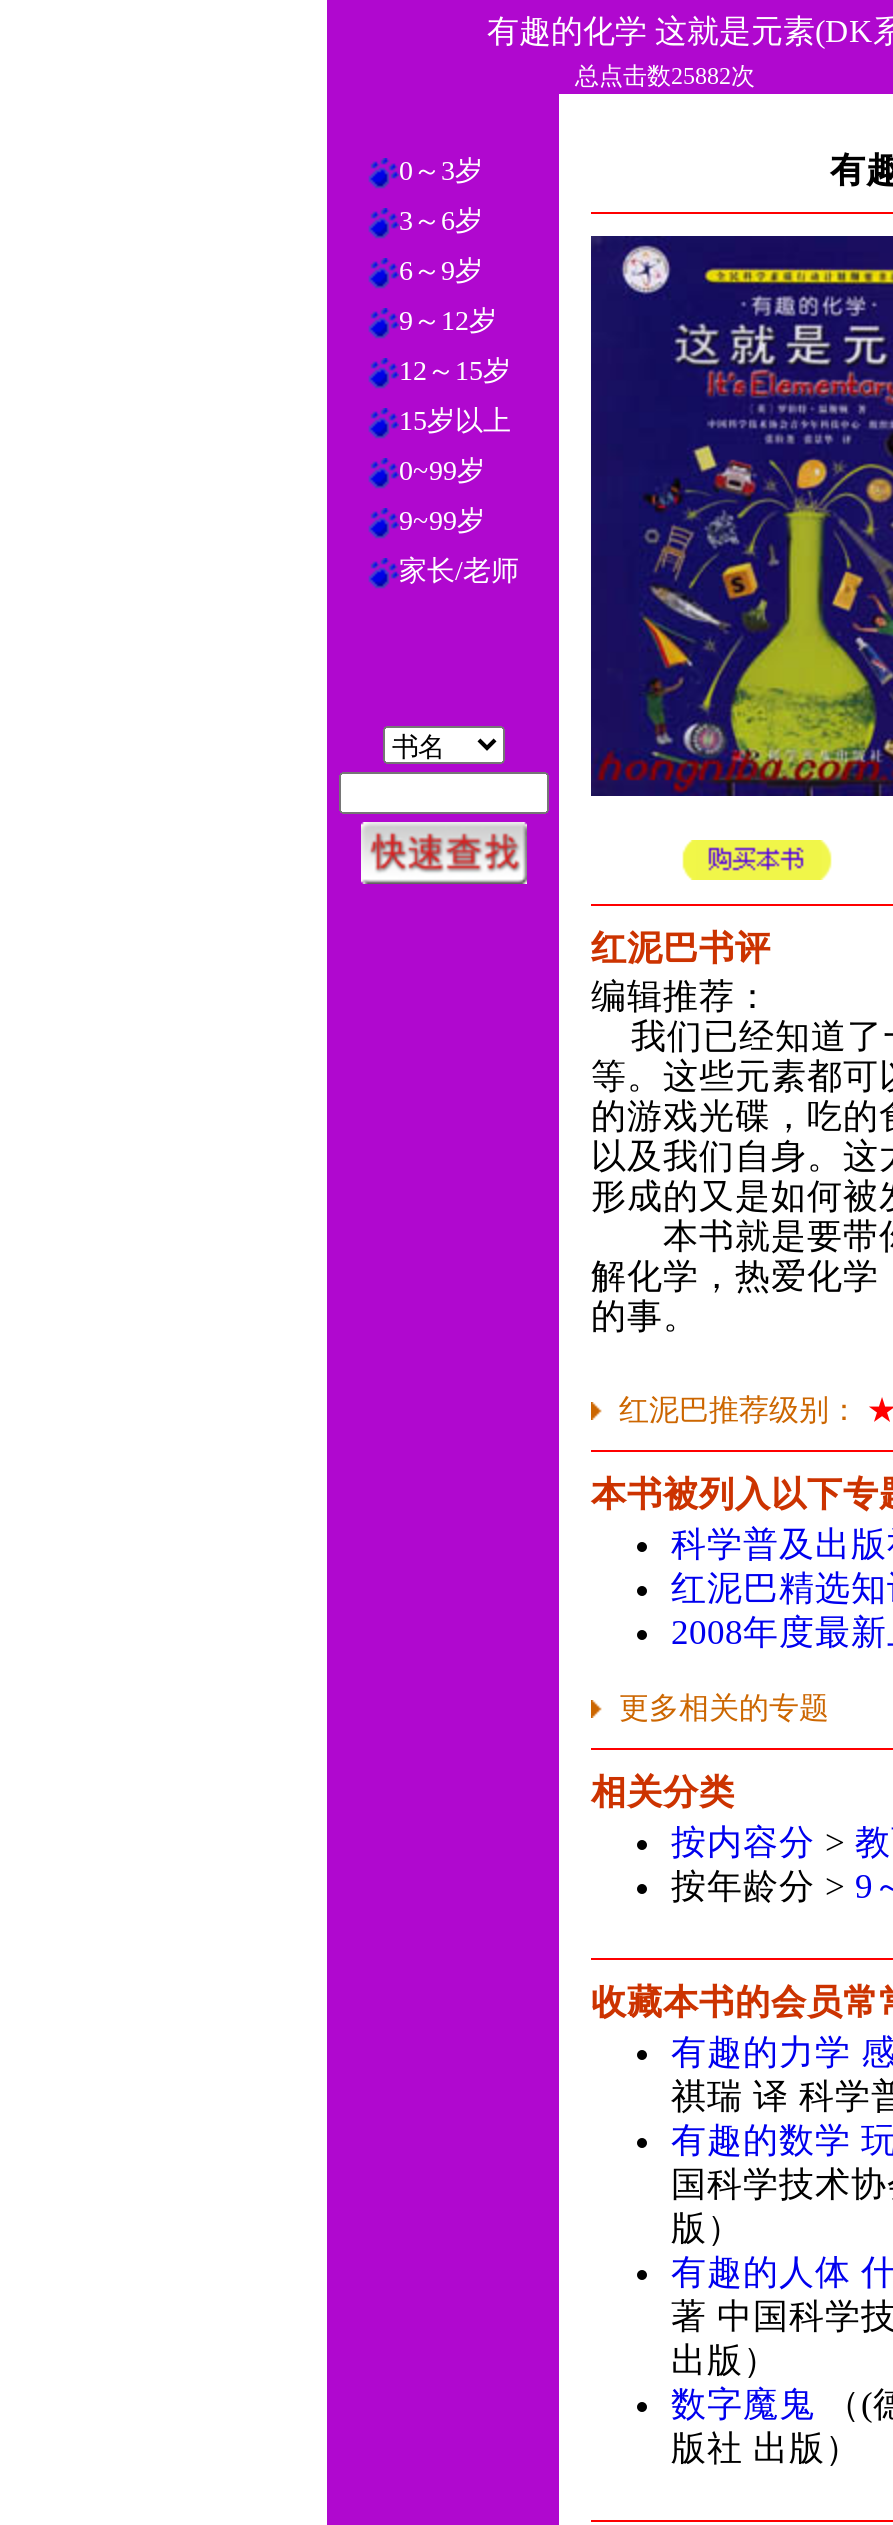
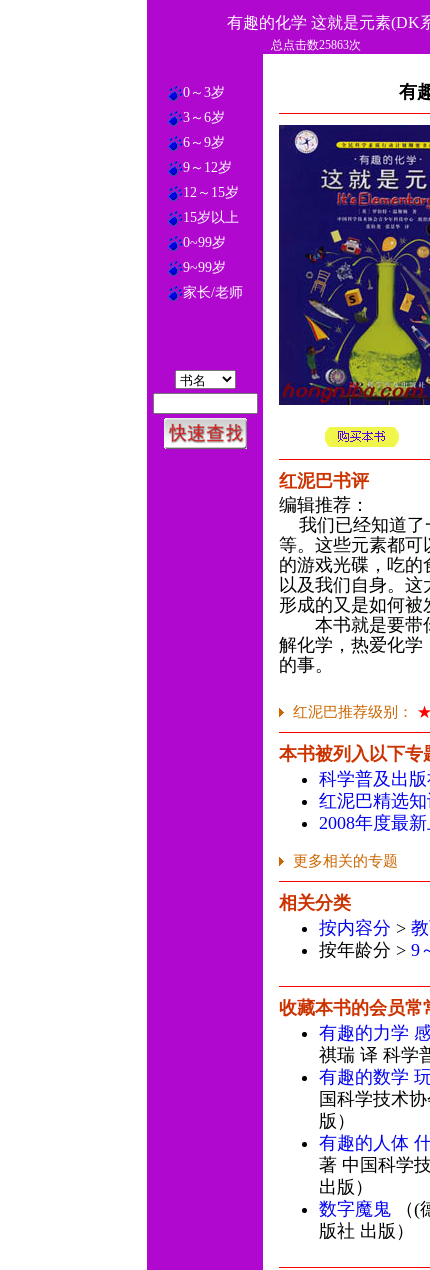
[569,62,755,90] 总点击数25882次 -> [268,38,361,52] 总点击数25863次

